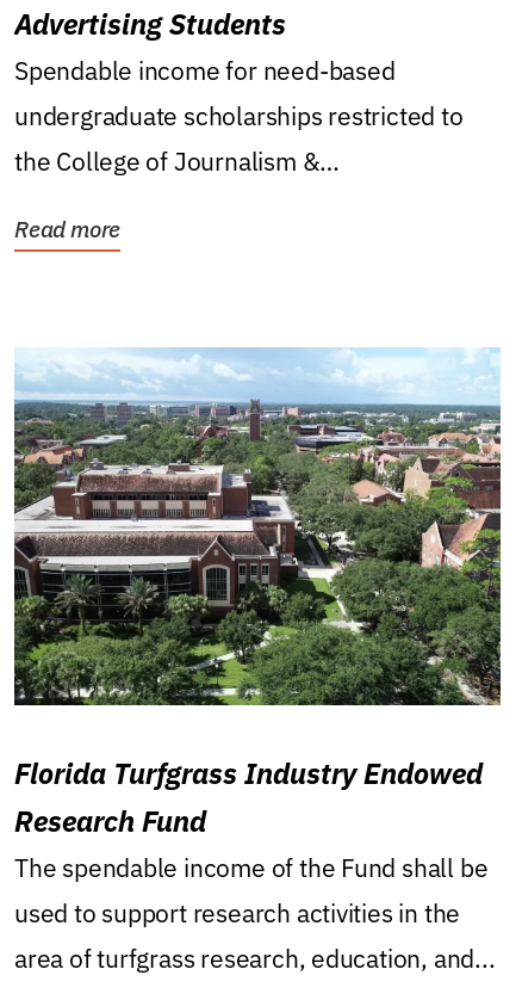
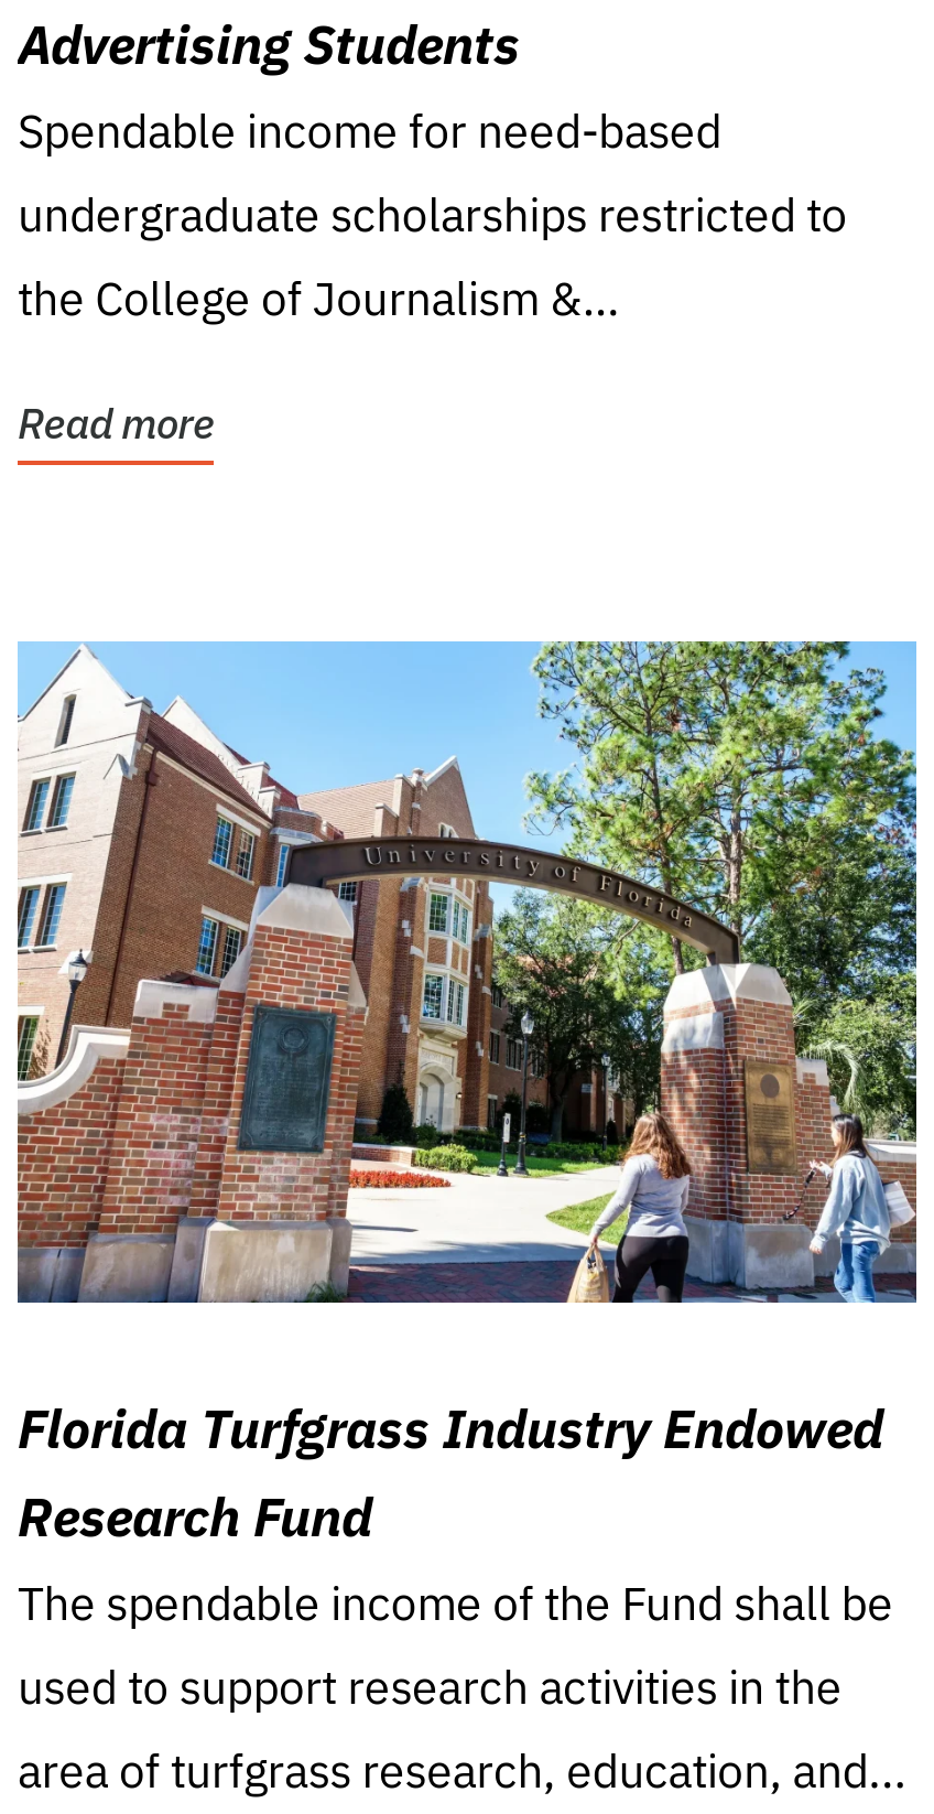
[13,347,502,706] [image] -> [15,639,919,1305] [image]

